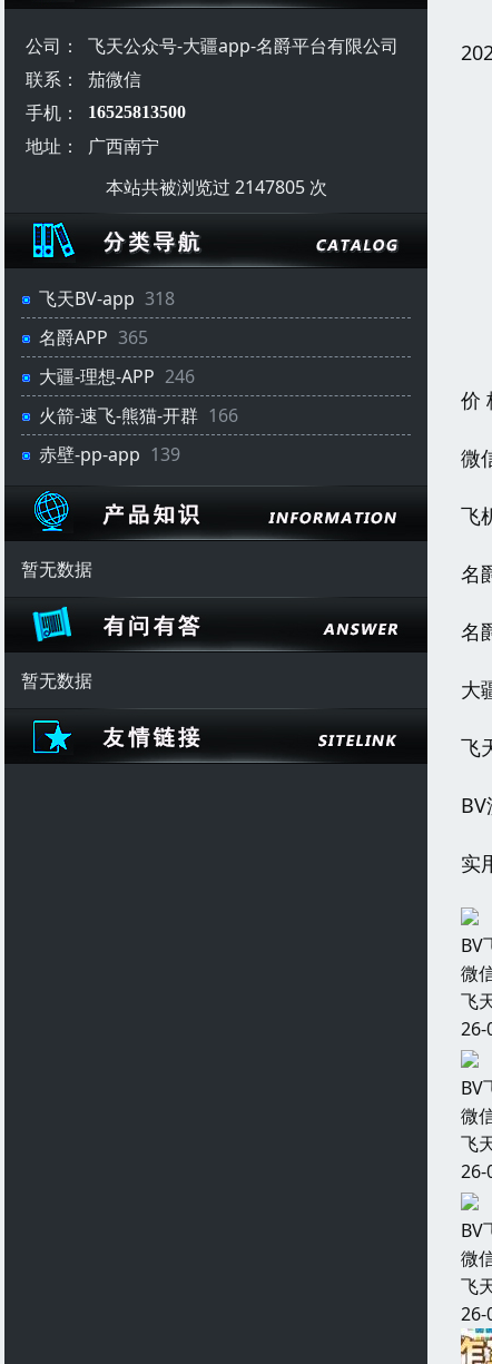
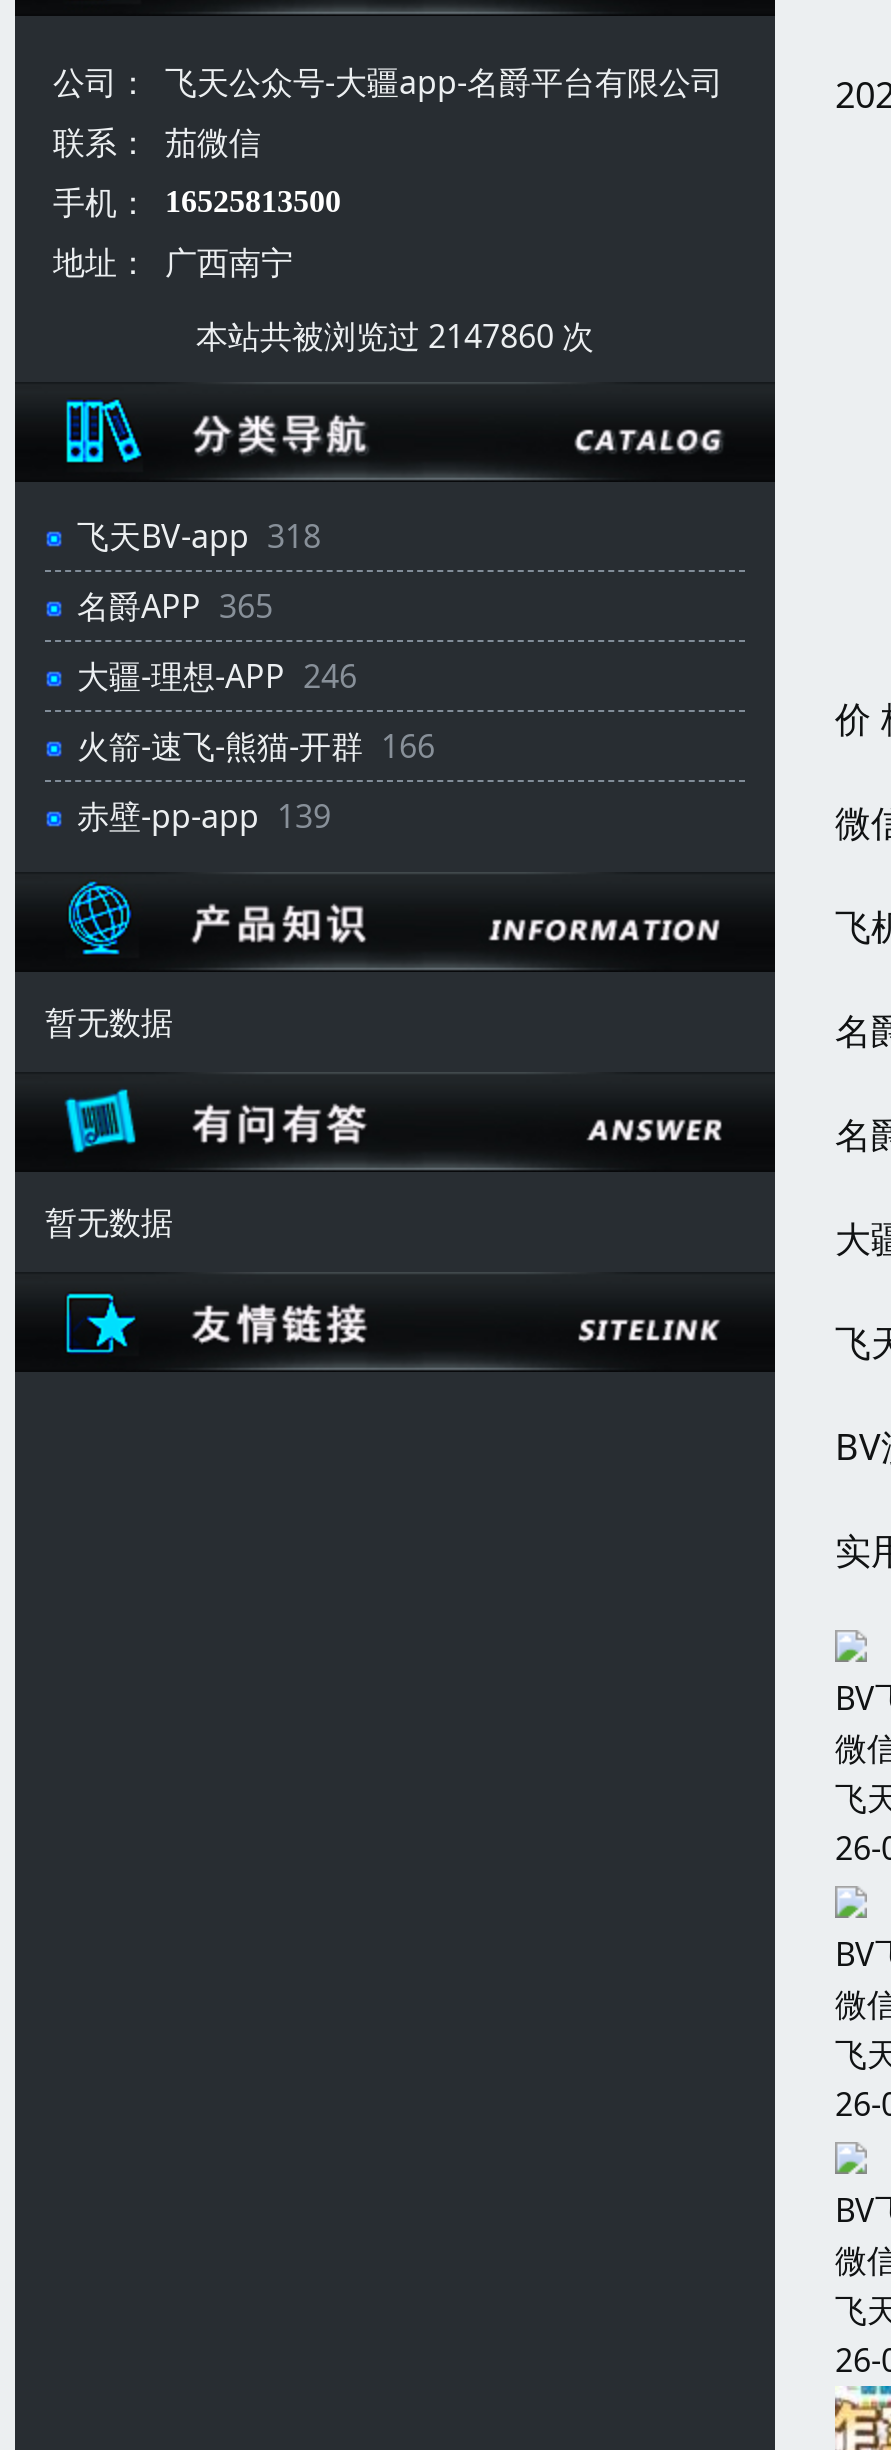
[105,175,327,200] 本站共被浏览过 2147805 次 -> [196,314,594,358] 本站共被浏览过 2147860 次

